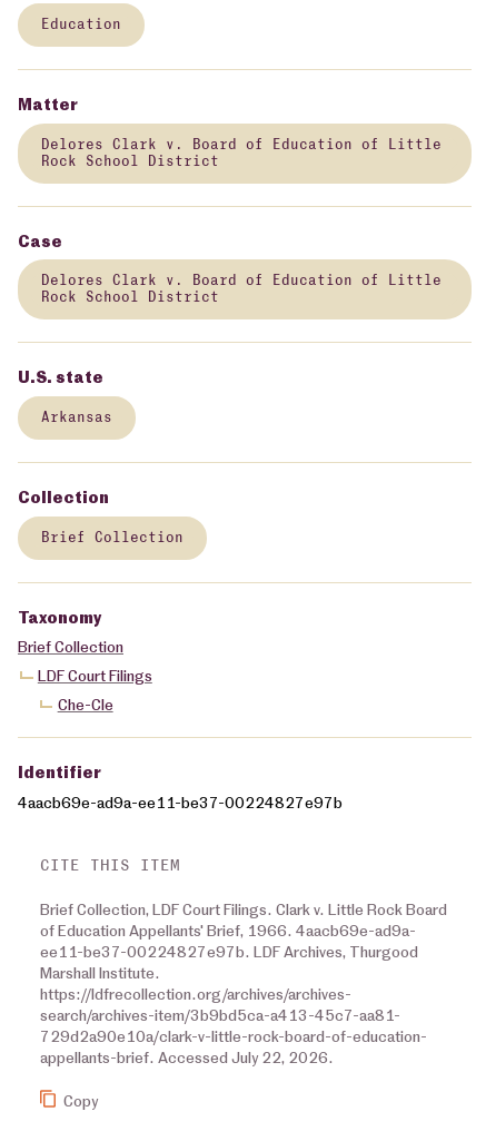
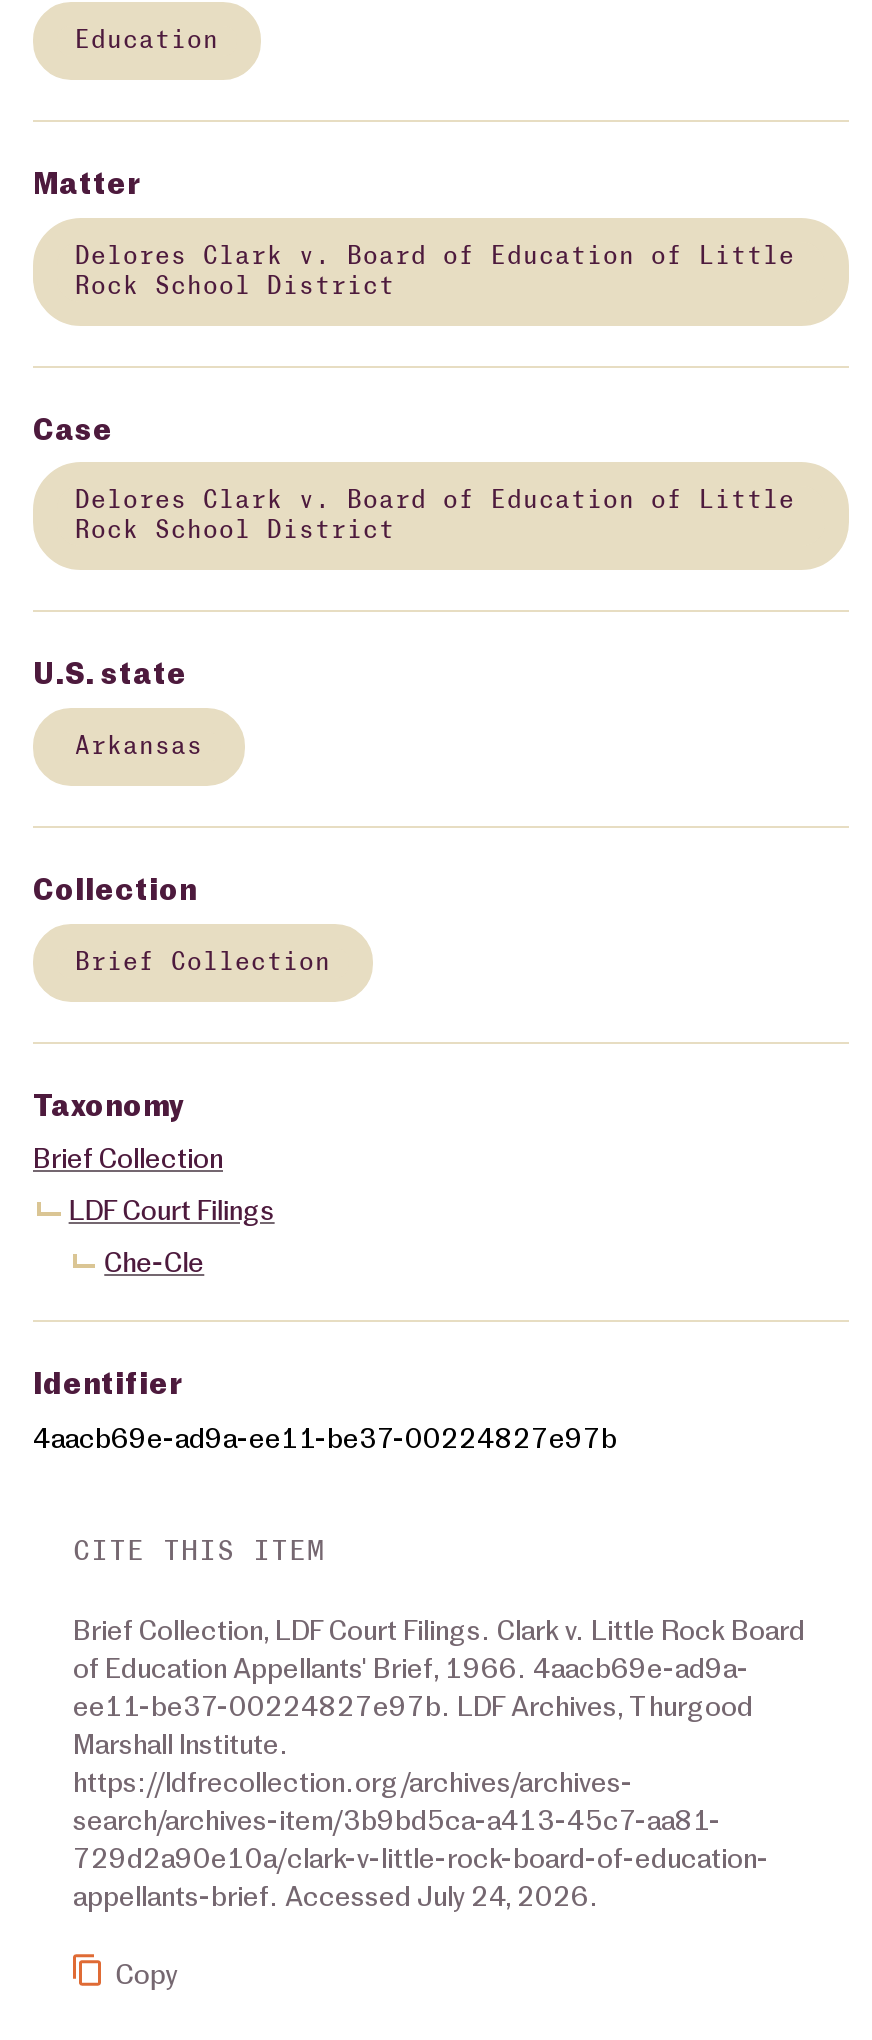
[40,1047,334,1066] appellants-brief. Accessed July 22, 2026. -> [73,1878,599,1912] appellants-brief. Accessed July 24, 2026.

